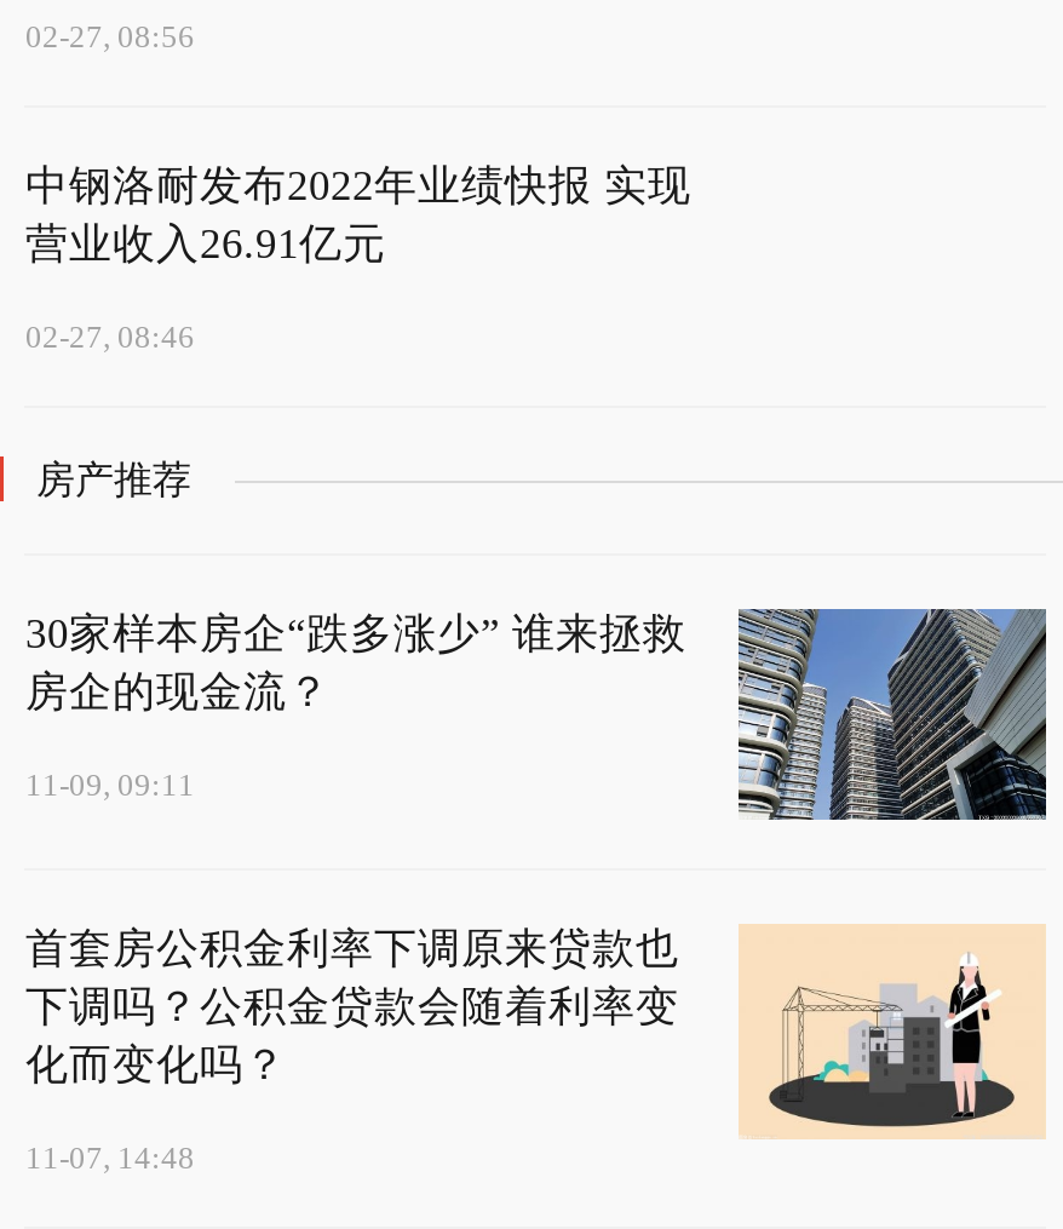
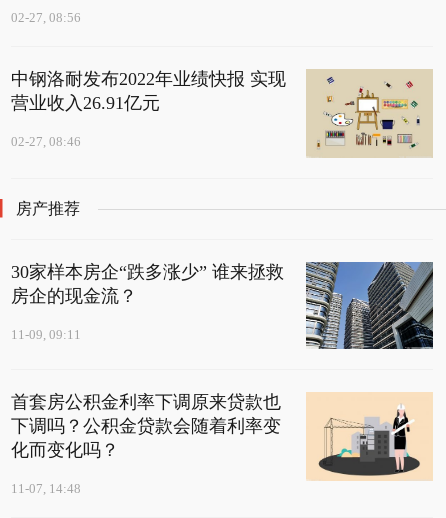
none -> [306,69,433,158] [image]

